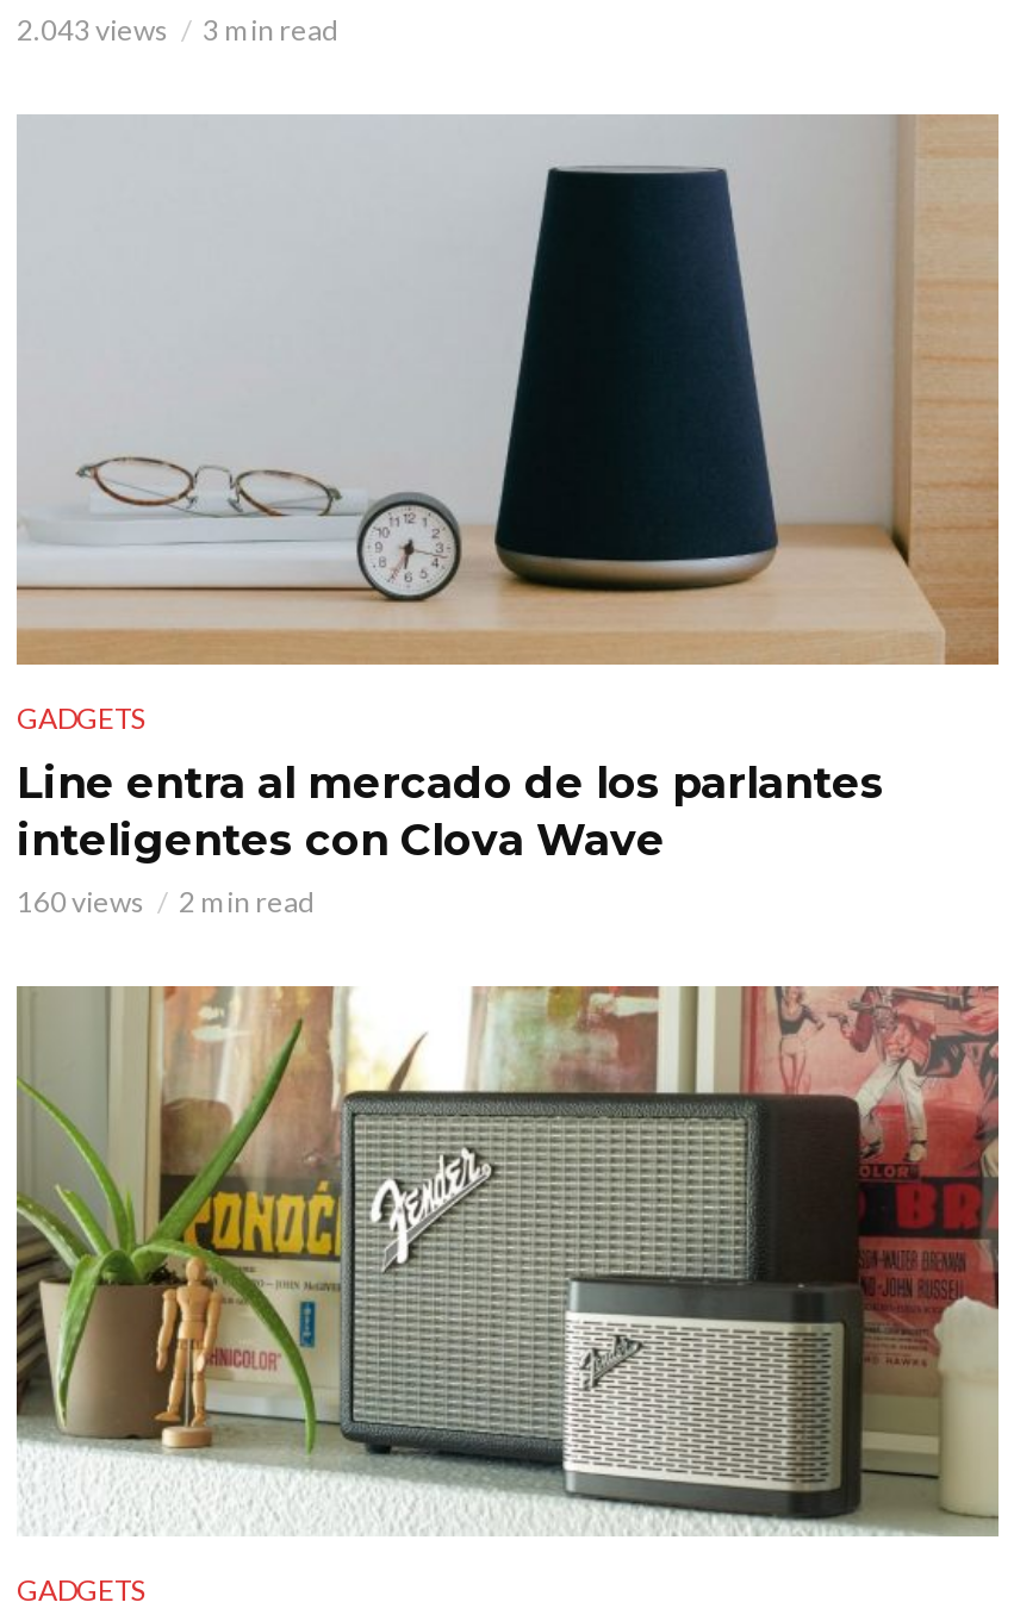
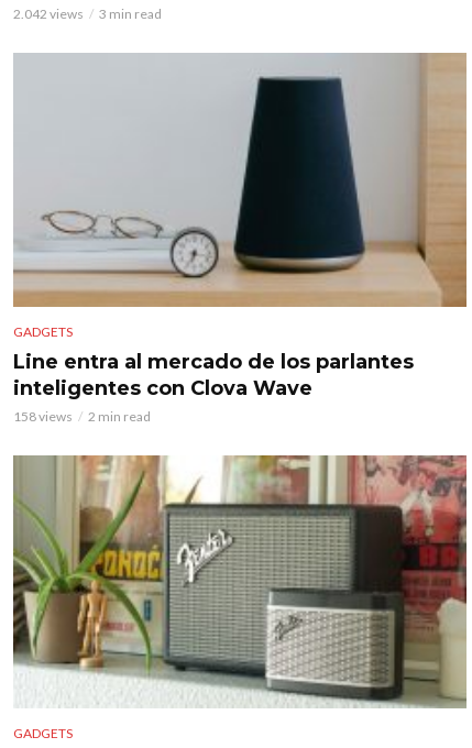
[17,11,338,47] 2.043 views 3 min read -> [13,6,162,22] 2.042 views 3 min read
[17,883,315,919] 160 views 2 min read -> [13,408,151,424] 158 views 2 min read

